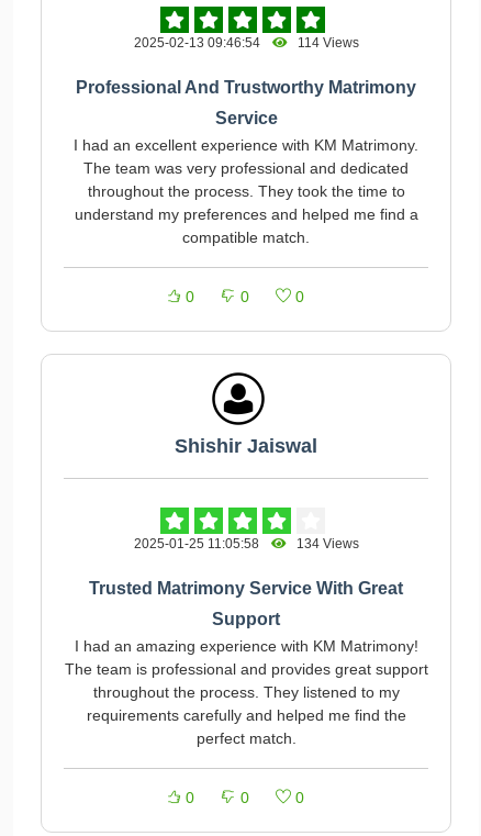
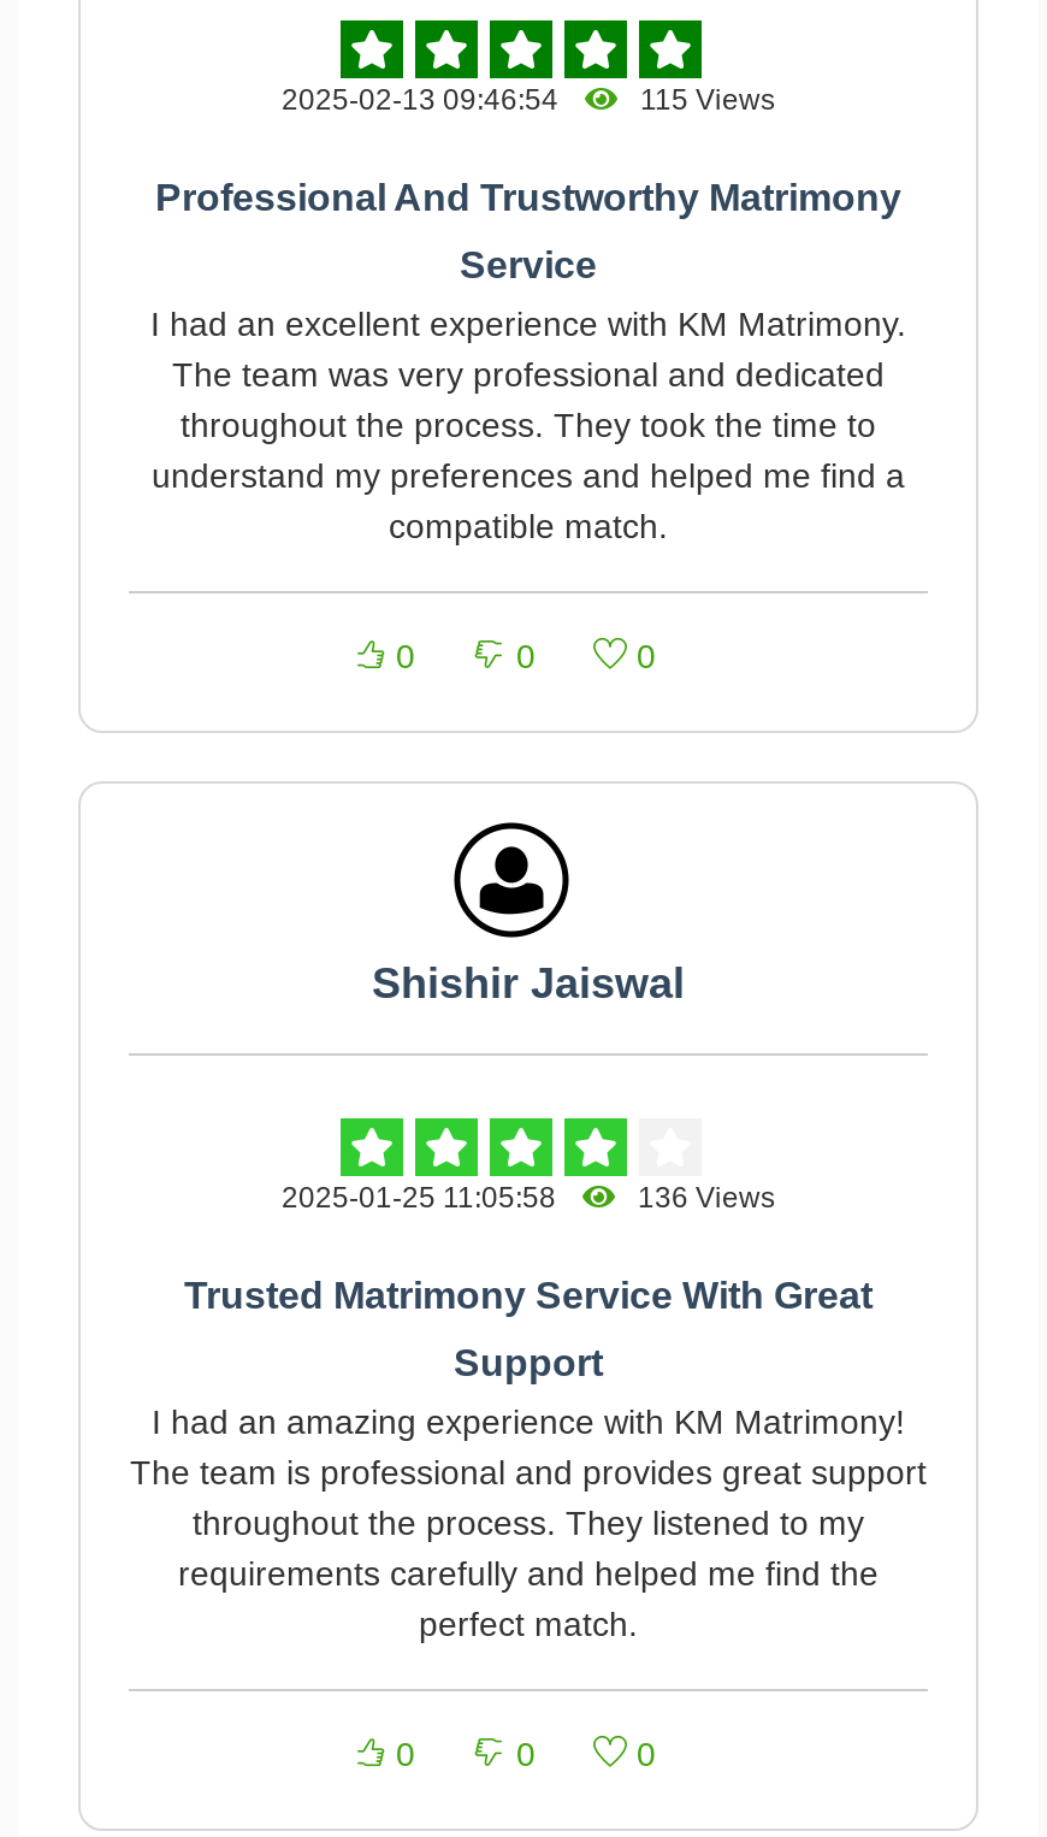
[133,35,359,51] 2025-02-13 09:46:54 114 Views -> [282,83,775,117] 2025-02-13 09:46:54 115 Views
[133,536,359,551] 2025-01-25 11:05:58 134 Views -> [282,1181,775,1215] 2025-01-25 11:05:58 136 Views

